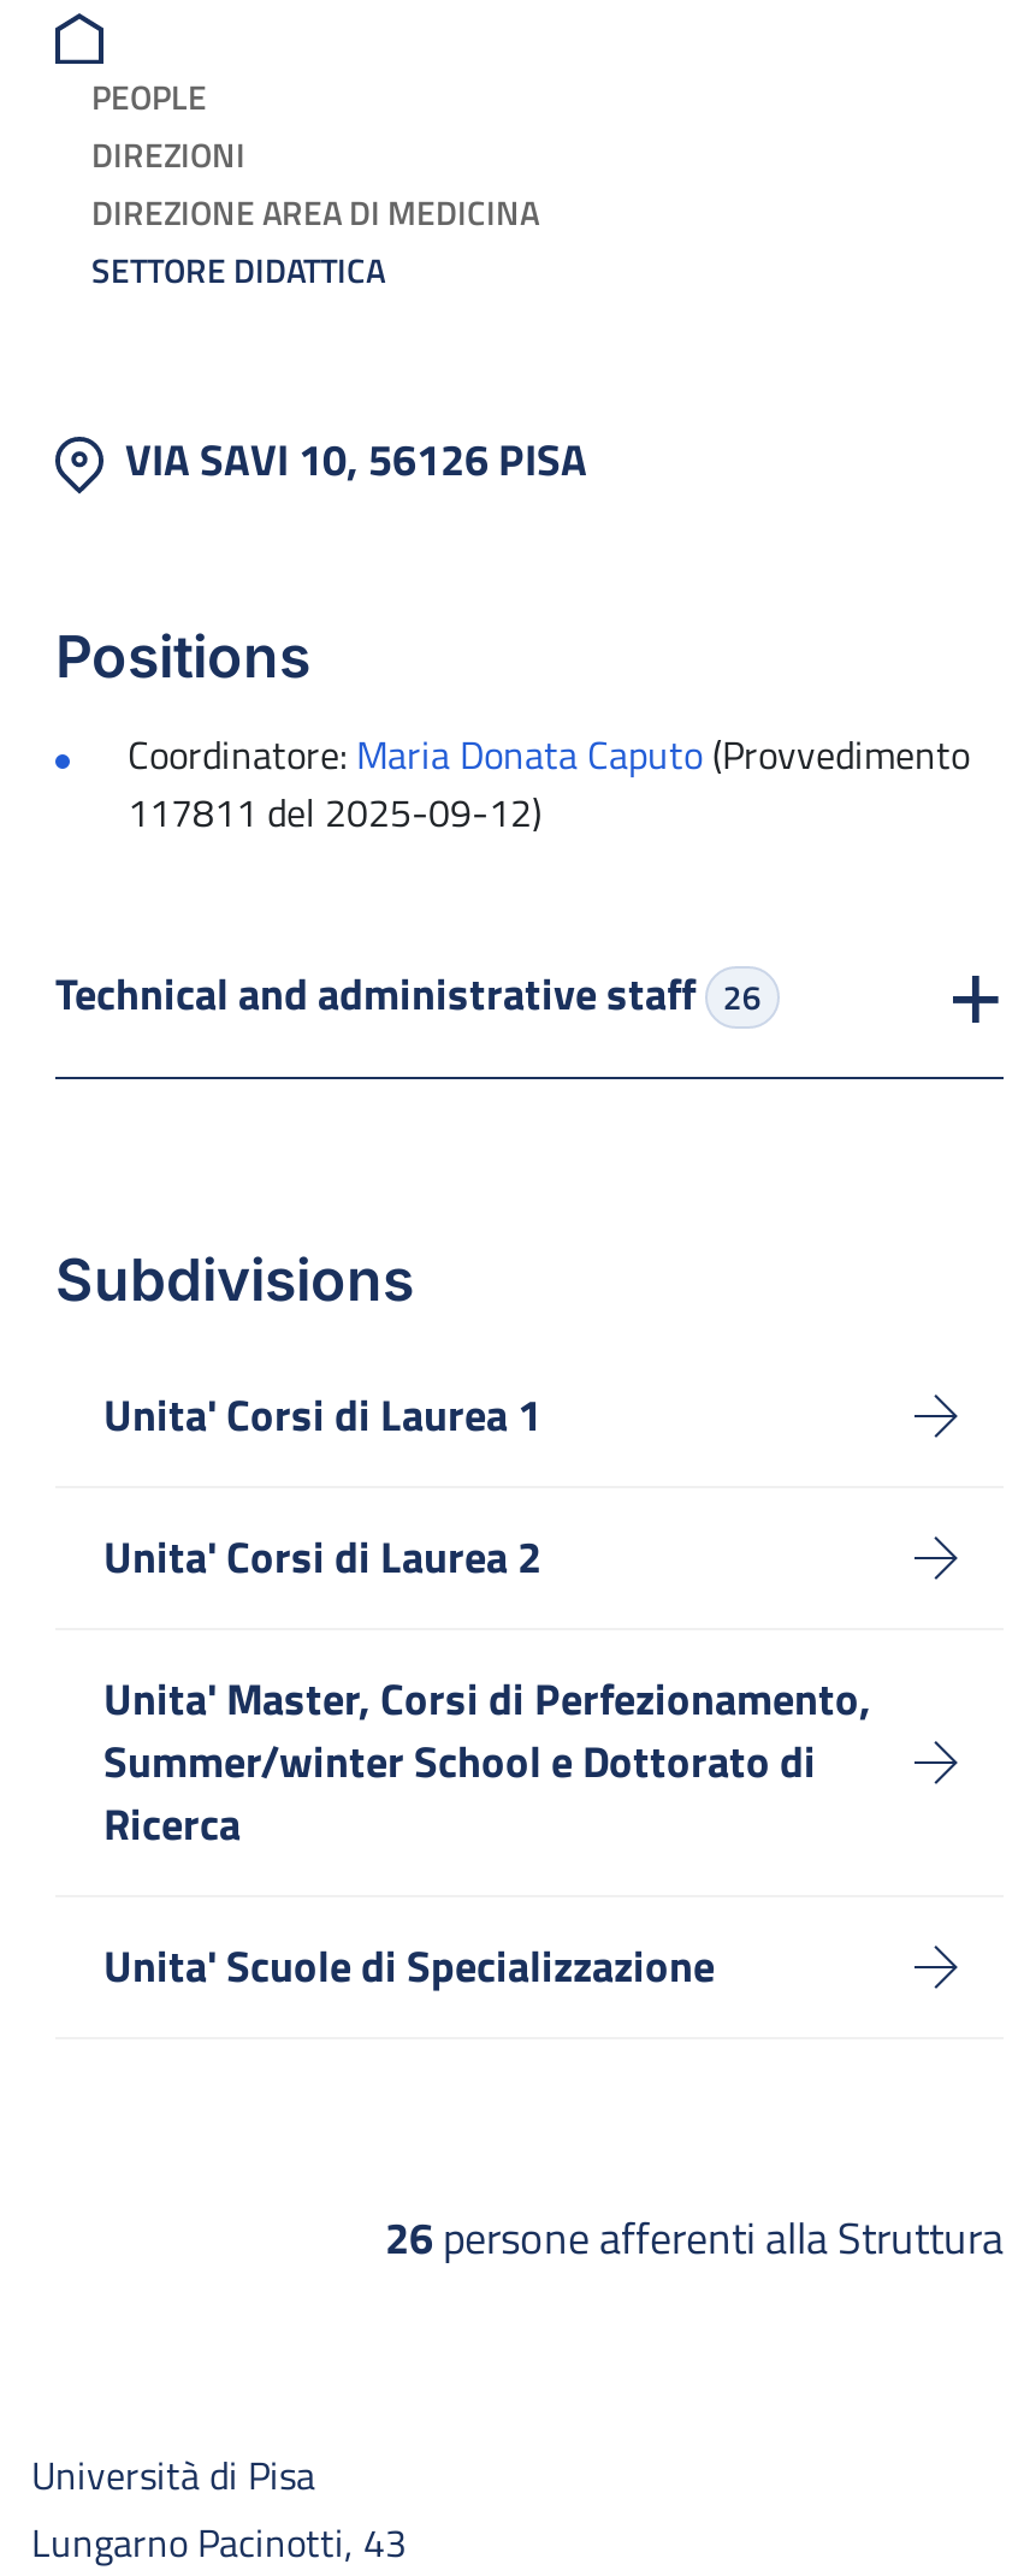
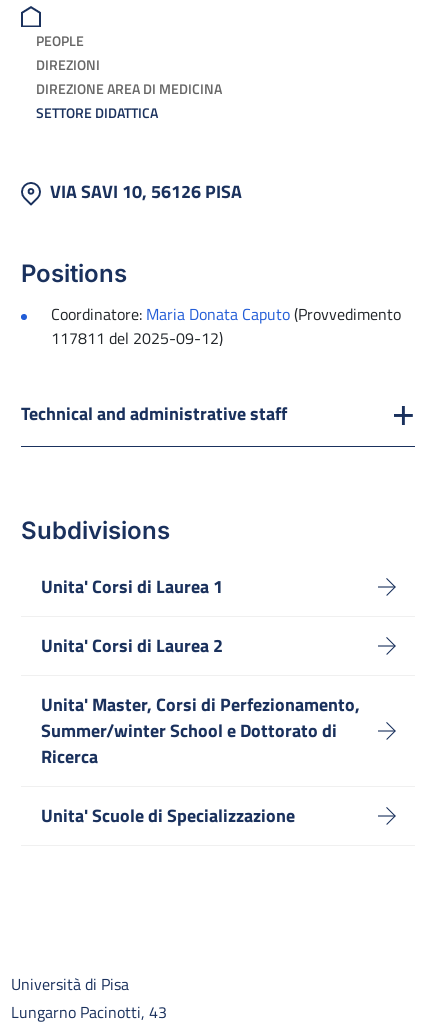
[55,962,761,1027] Technical and administrative staff 26 -> [21,400,291,427] Technical and administrative staff
[385,2204,1004,2269] 26 persone afferenti alla Struttura -> none

